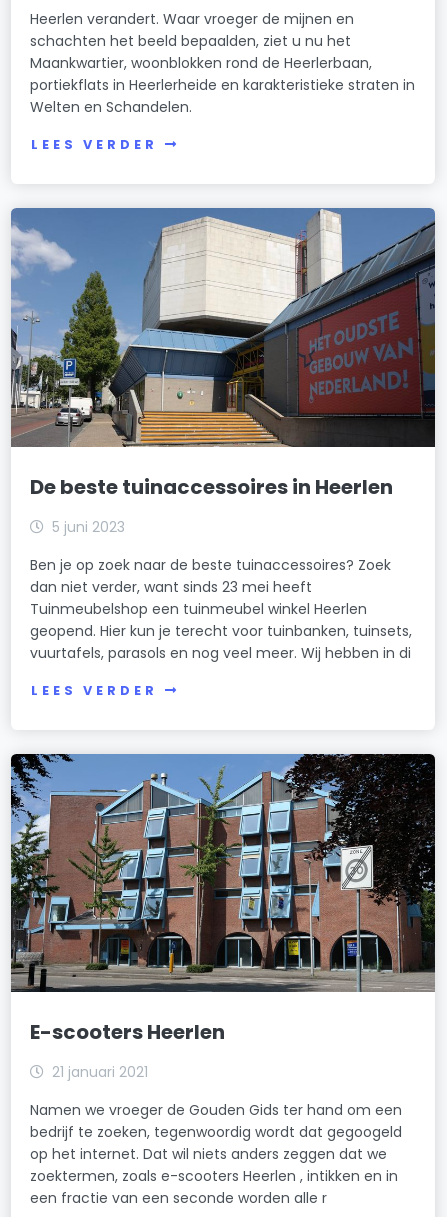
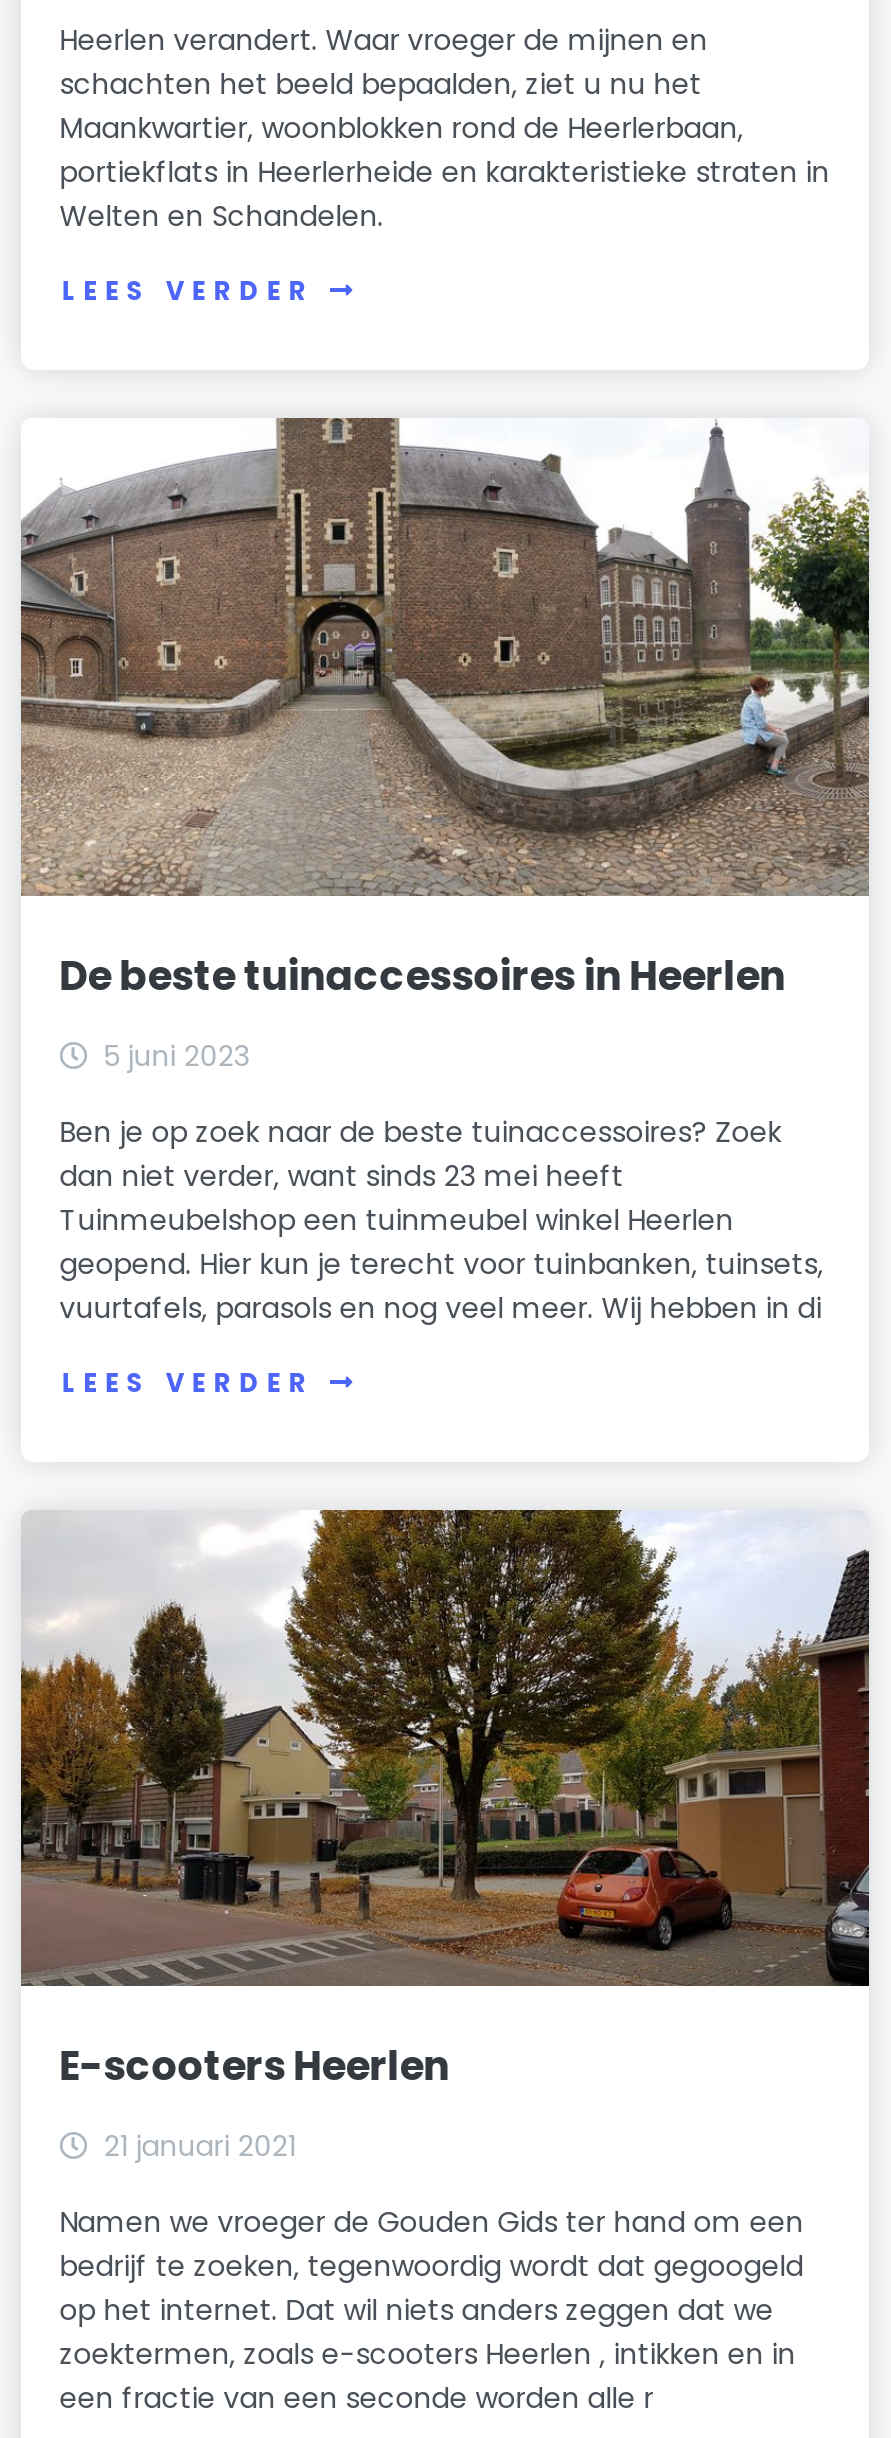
[10,207,436,448] [image] -> [19,418,871,898] [image]
[10,753,436,993] [image] -> [19,1508,871,1988] [image]

